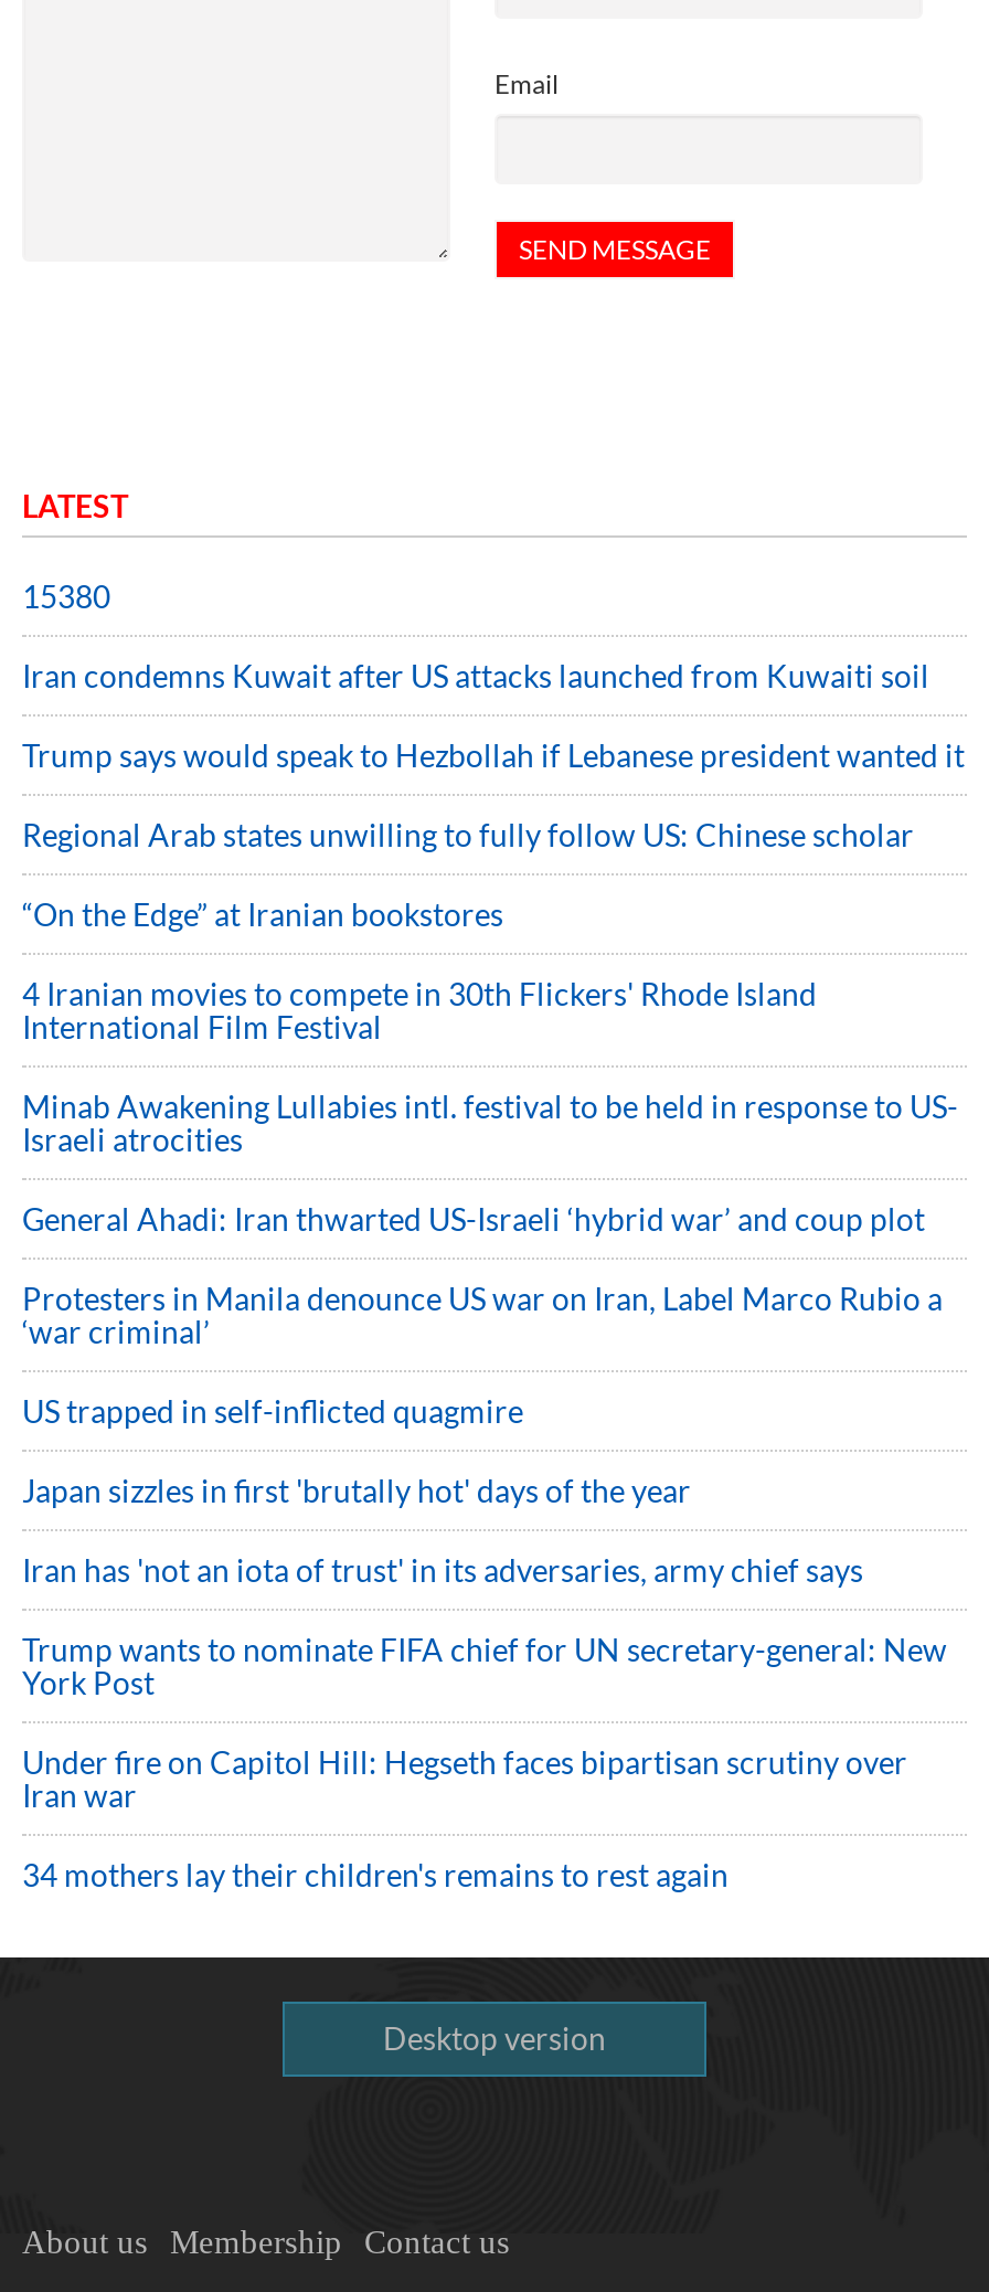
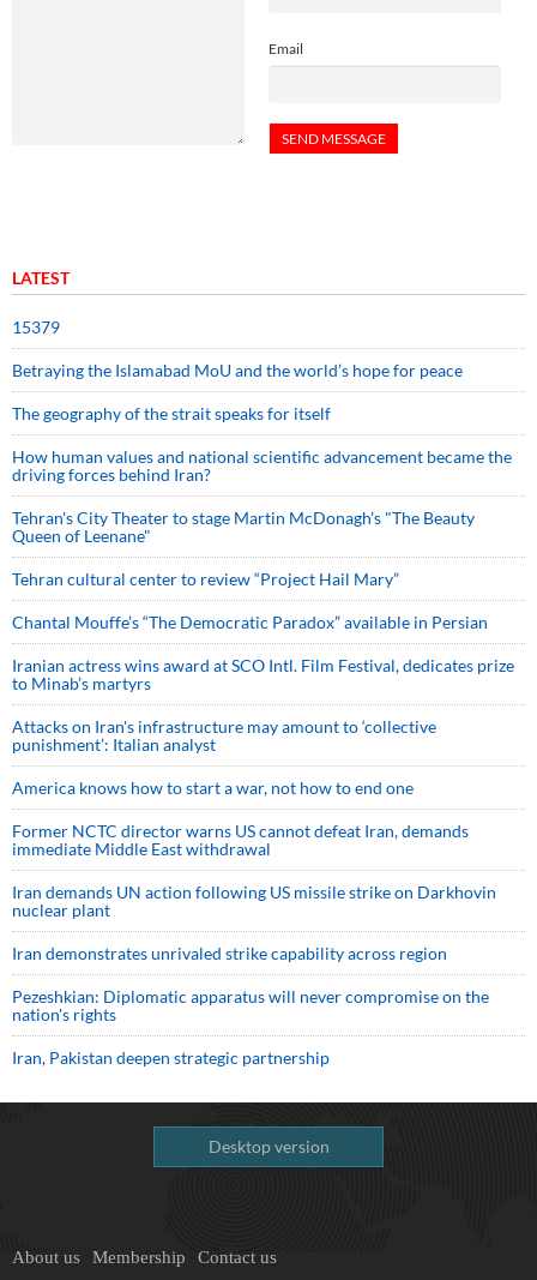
[22,578,110,616] 15380 -> [12,317,60,338] 15379
[22,658,929,695] Iran condemns Kuwait after US attacks launched from Kuwaiti soil -> [12,360,463,381] Betraying the Islamabad MoU and the world’s hope for peace
[22,737,965,775] Trump says would speak to Hezbollah if Lebanese president wanted it -> [12,404,331,424] The geography of the strait speaks for itself
[22,817,914,854] Regional Arab states unwilling to fully follow US: Chinese scholar -> [12,447,512,485] How human values and national scientific advancement became the | driving forces behind Iran?
[22,896,503,934] “On the Edge” at Iranian bookstores -> [12,508,475,546] Tehran's City Theater to stage Martin McDonagh's "The Beauty | Queen of Leenane"
[22,976,817,1046] 4 Iranian movies to compete in 30th Flickers' Rhode Island | International Film Festival -> [12,569,399,589] Tehran cultural center to review “Project Hail Mary”
[22,1088,958,1159] Minab Awakening Lullabies intl. festival to be held in response to US- | Israeli atrocities -> [12,612,488,633] Chantal Mouffe’s “The Democratic Paradox” available in Persian
[22,1201,925,1239] General Ahadi: Iran thwarted US-Israeli ‘hybrid war’ and coup plot -> [12,655,514,694] Iranian actress wins award at SCO Intl. Film Festival, dedicates prize | to Minab’s martyrs
[22,1280,943,1351] Protesters in Manila denounce US war on Iran, Label Marco Rubio a | ‘war criminal’ -> [12,717,436,755] Attacks on Iran's infrastructure may amount to ‘collective | punishment’: Italian analyst
[22,1393,530,1431] US trapped in self-inflicted quagmire -> [12,778,414,798] America knows how to start a war, not how to end one
[22,1473,691,1510] Japan sizzles in first 'brutally hot' days of the year -> [12,821,469,859] Former NCTC director warns US cannot defeat Iran, demands | immediate Middle East withdrawal
[22,1552,870,1590] Iran has 'not an iota of trust' in its adversaries, army chief says -> [12,882,496,921] Iran demands UN action following US missile strike on Darkhovin | nuclear plant
[22,1632,947,1702] Trump wants to nominate FIFA chief for UN secretary-general: New | York Post -> [12,943,447,964] Iran demonstrates unrivaled strike capability across region
[22,1744,907,1815] Under fire on Capitol Hill: Hegseth faces bipartisan scrutiny over | Iran war -> [12,987,489,1025] Pezeshkian: Diplomatic apparatus will never compromise on the | nation's rights
[22,1857,729,1894] 34 mothers lay their children's remains to rest again -> [12,1048,330,1068] Iran, Pakistan deepen strategic partnership

